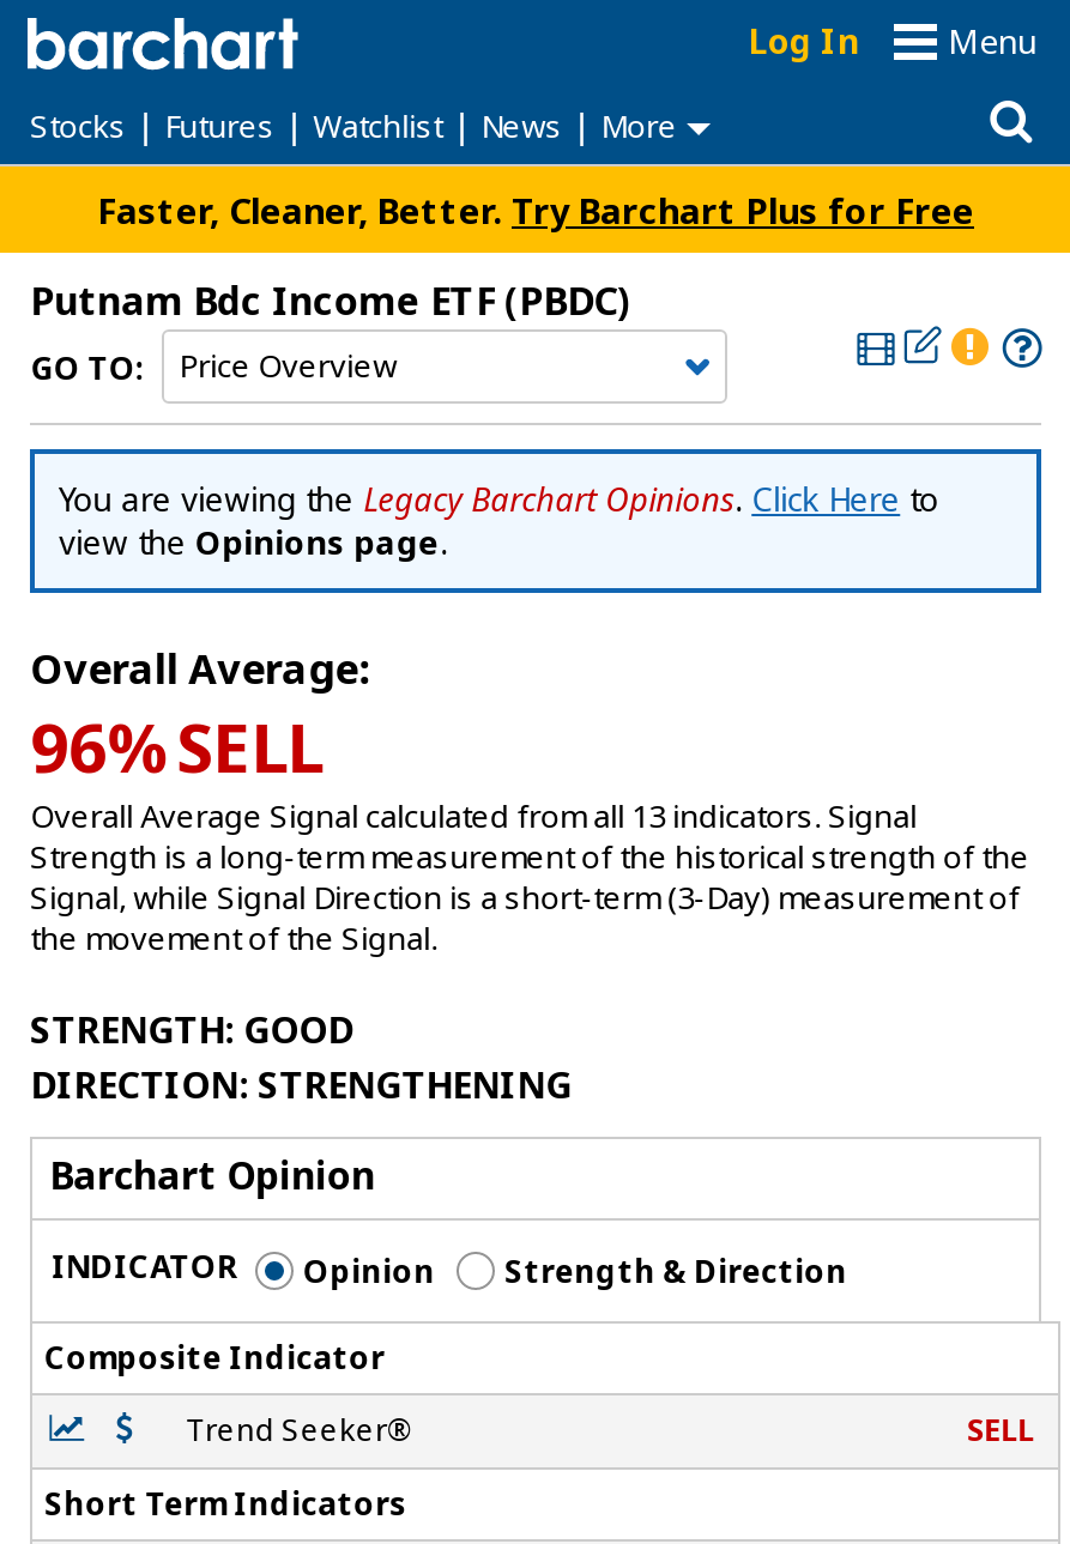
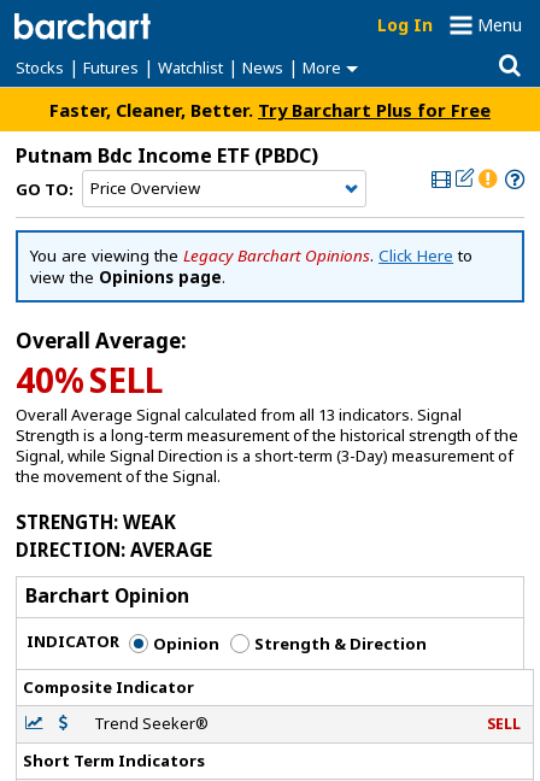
[30,701,323,792] 96% SELL -> [16,357,163,403] 40% SELL
[30,1004,354,1054] STRENGTH: GOOD -> [16,509,176,535] STRENGTH: WEAK
[30,1059,572,1109] DIRECTION: STRENGTHENING -> [16,537,212,562] DIRECTION: AVERAGE

